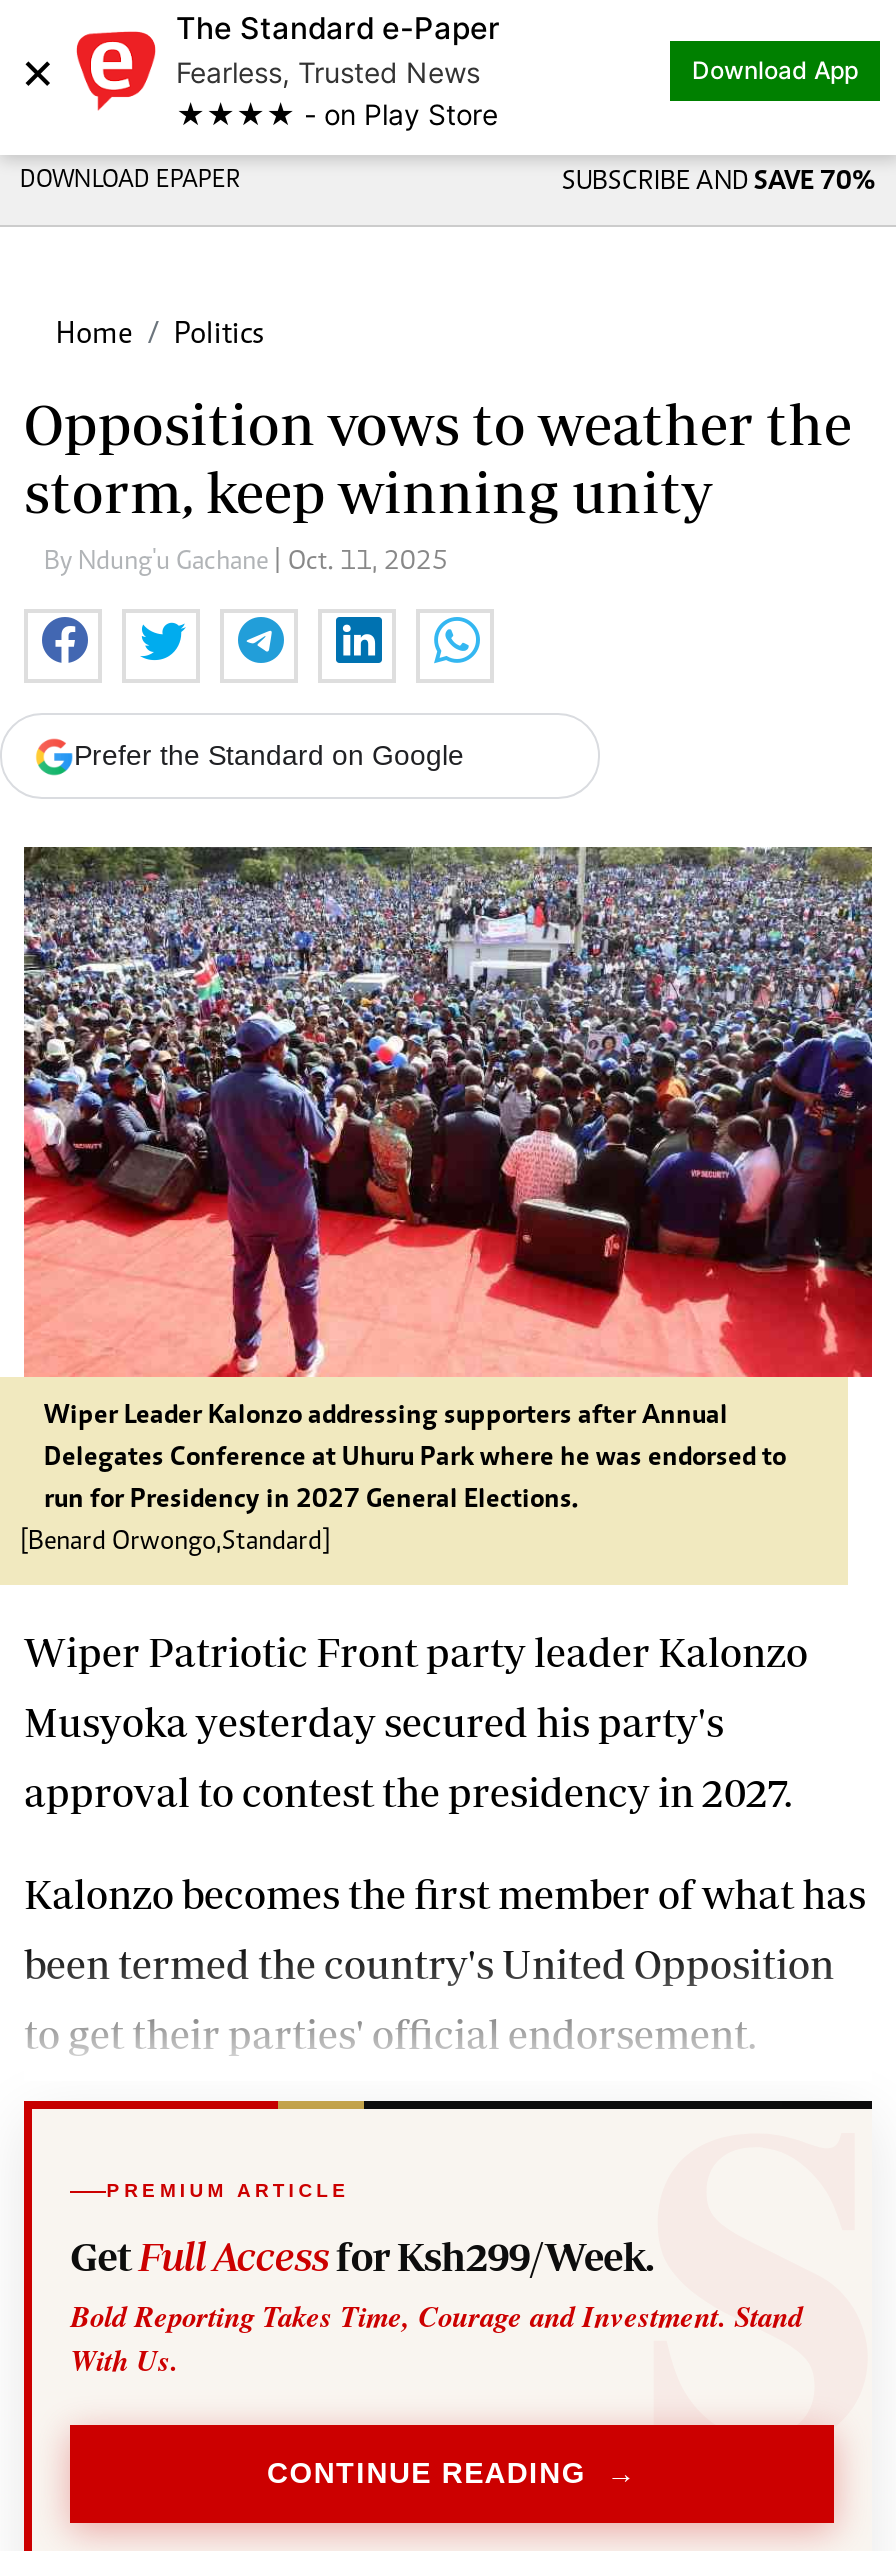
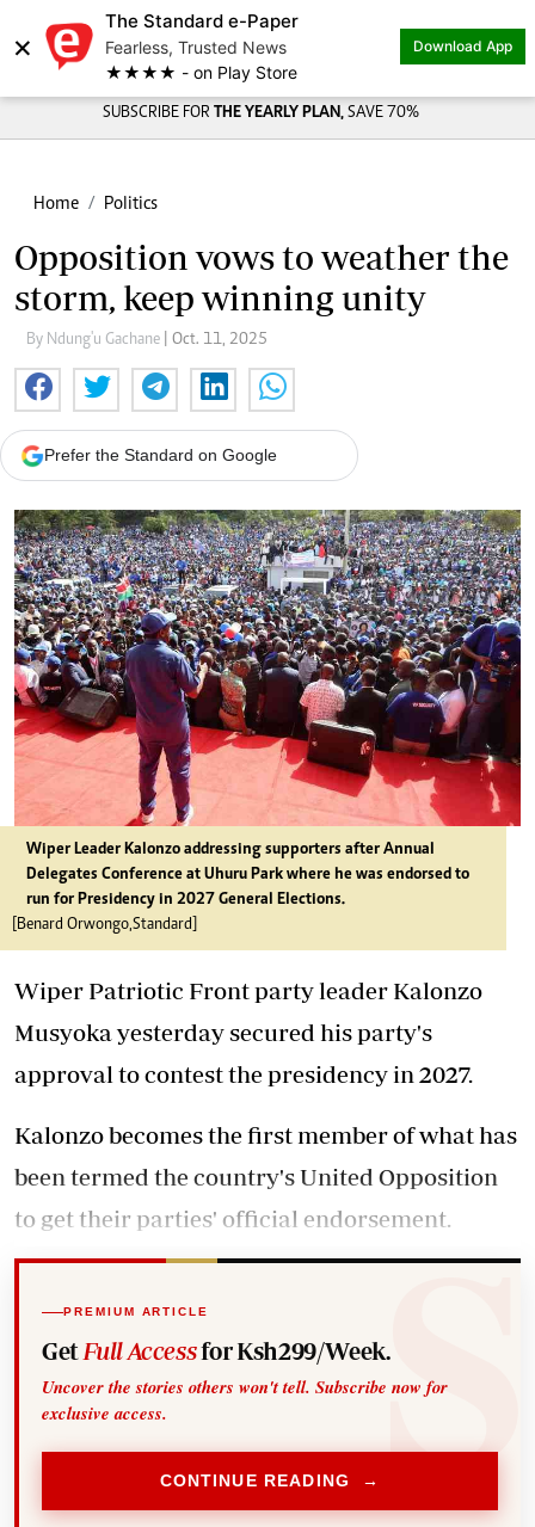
[20,169,876,197] DOWNLOAD EPAPER | SUBSCRIBE AND SAVE 70% -> [102,105,419,122] SUBSCRIBE FOR THE YEARLY PLAN, SAVE 70%
[70,2295,802,2381] Bold Reporting Takes Time, Courage and Investment. Stand | With Us. -> [42,1374,448,1425] Uncover the stories others won't tell. Subscribe now for | exclusive access.

